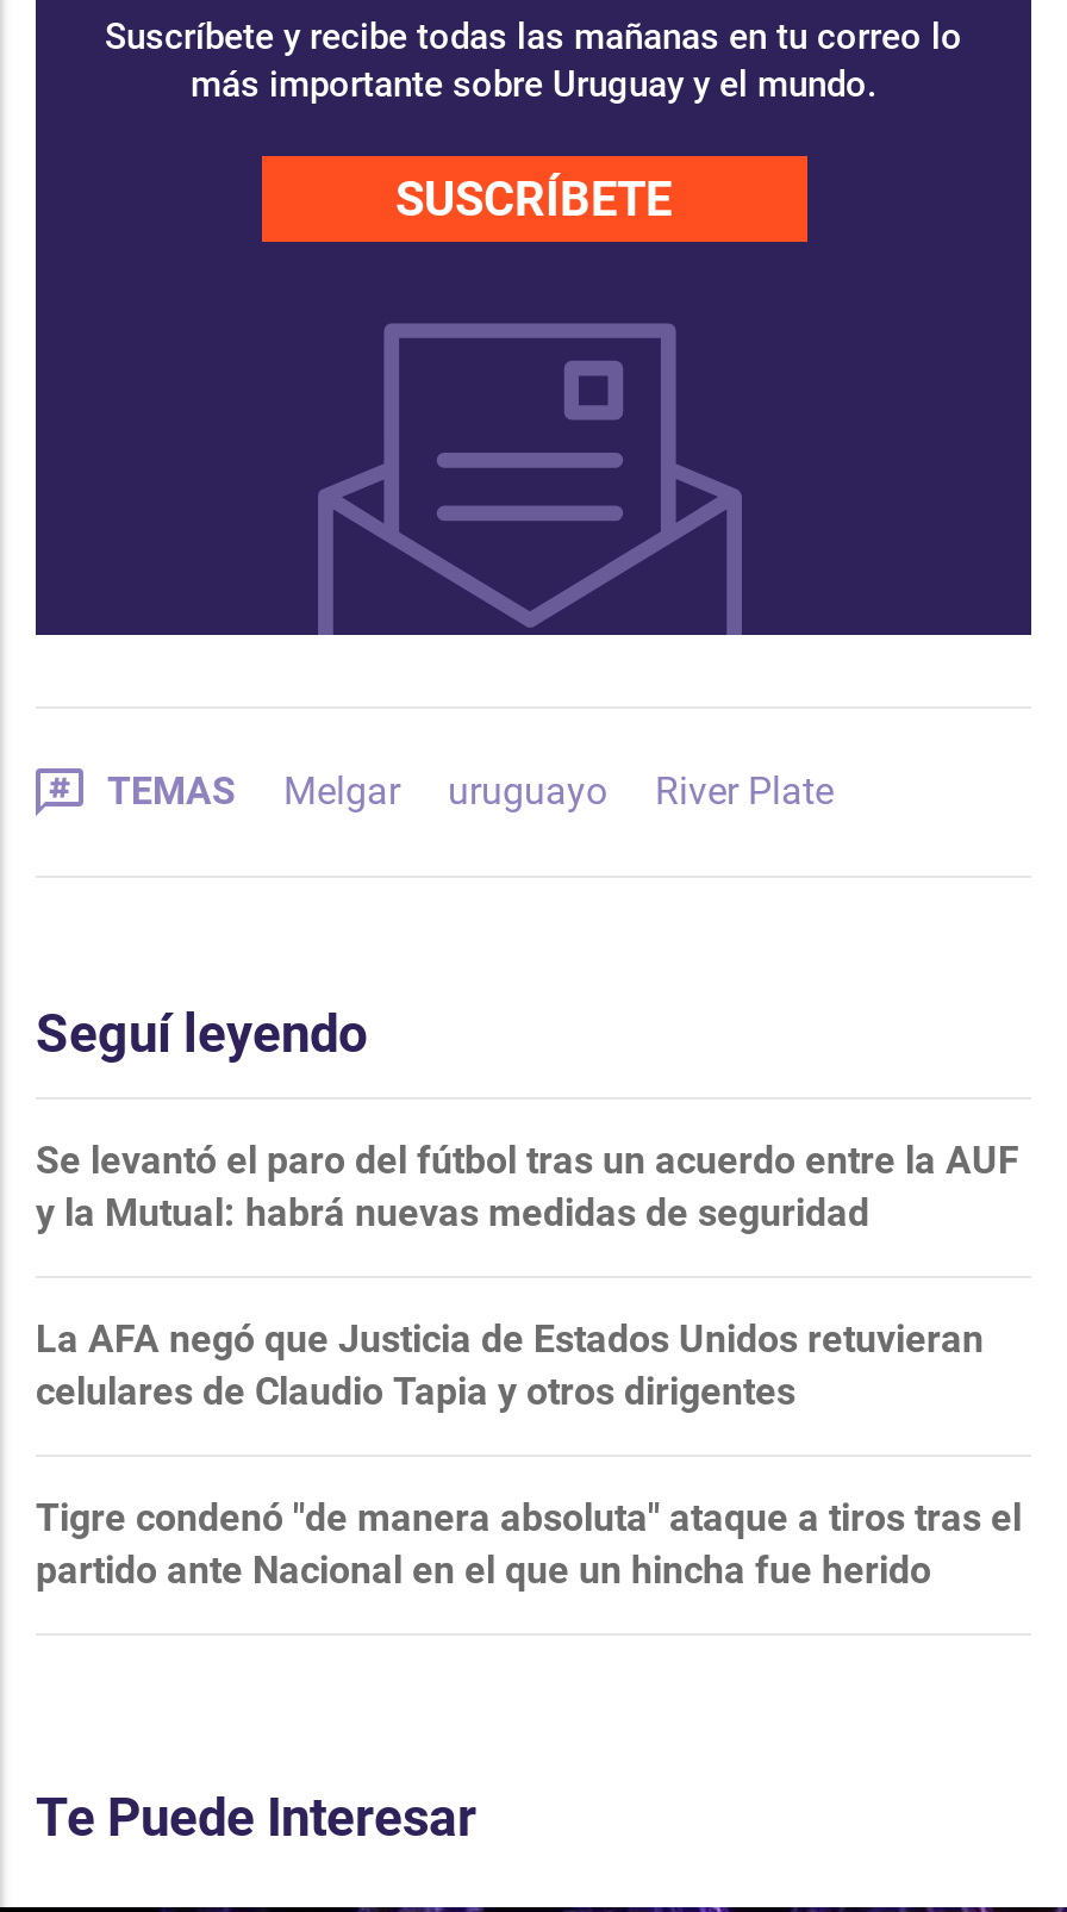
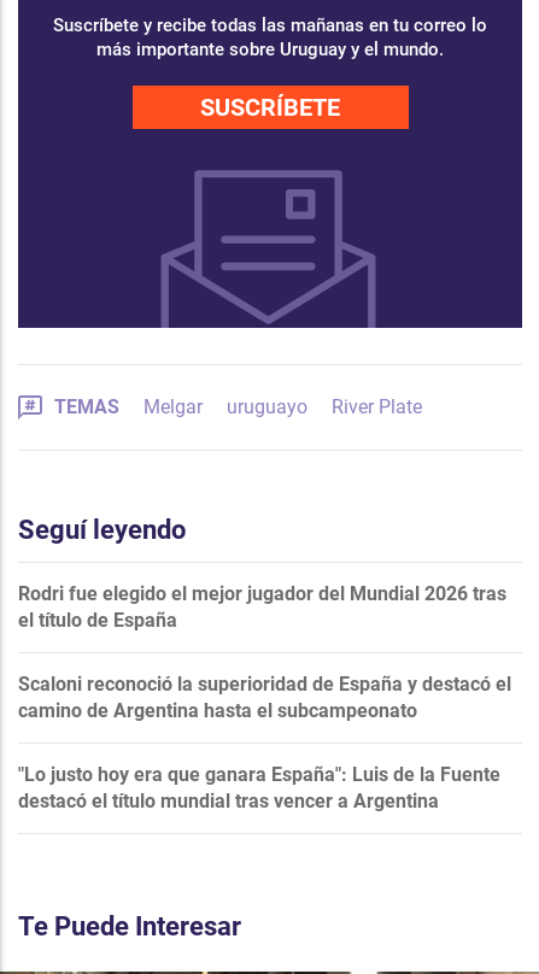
[36,1137,1019,1235] Se levantó el paro del fútbol tras un acuerdo entre la AUF | y la Mutual: habrá nuevas medidas de seguridad -> [18,582,506,631] Rodri fue elegido el mejor jugador del Mundial 2026 tras | el título de España
[36,1316,984,1413] La AFA negó que Justicia de Estados Unidos retuvieran | celulares de Claudio Tapia y otros dirigentes -> [18,672,511,722] Scaloni reconoció la superioridad de España y destacó el | camino de Argentina hasta el subcampeonato
[36,1494,1022,1592] Tigre condenó "de manera absoluta" ataque a tiros tras el | partido ante Nacional en el que un hincha fue herido -> [18,763,500,812] "Lo justo hoy era que ganara España": Luis de la Fuente | destacó el título mundial tras vencer a Argentina

